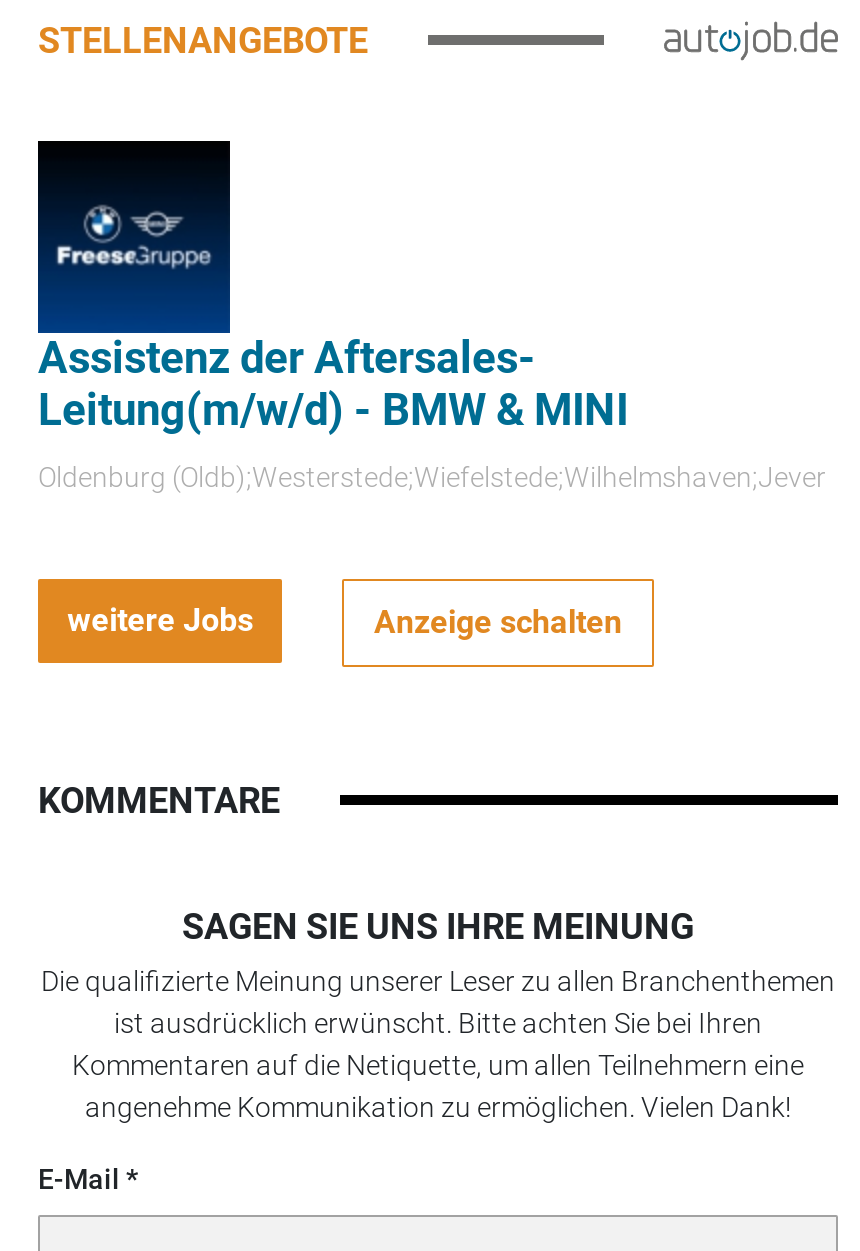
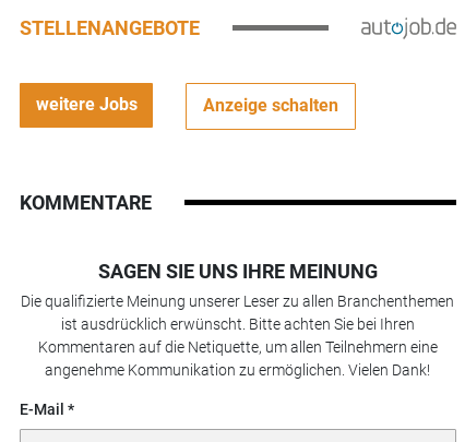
[36,139,826,493] [image] | Assistenz der Aftersales- | Leitung(m/w/d) - BMW & MINI | Oldenburg (Oldb);Westerstede;Wiefelstede;Wilhelmshaven;Jever -> none

